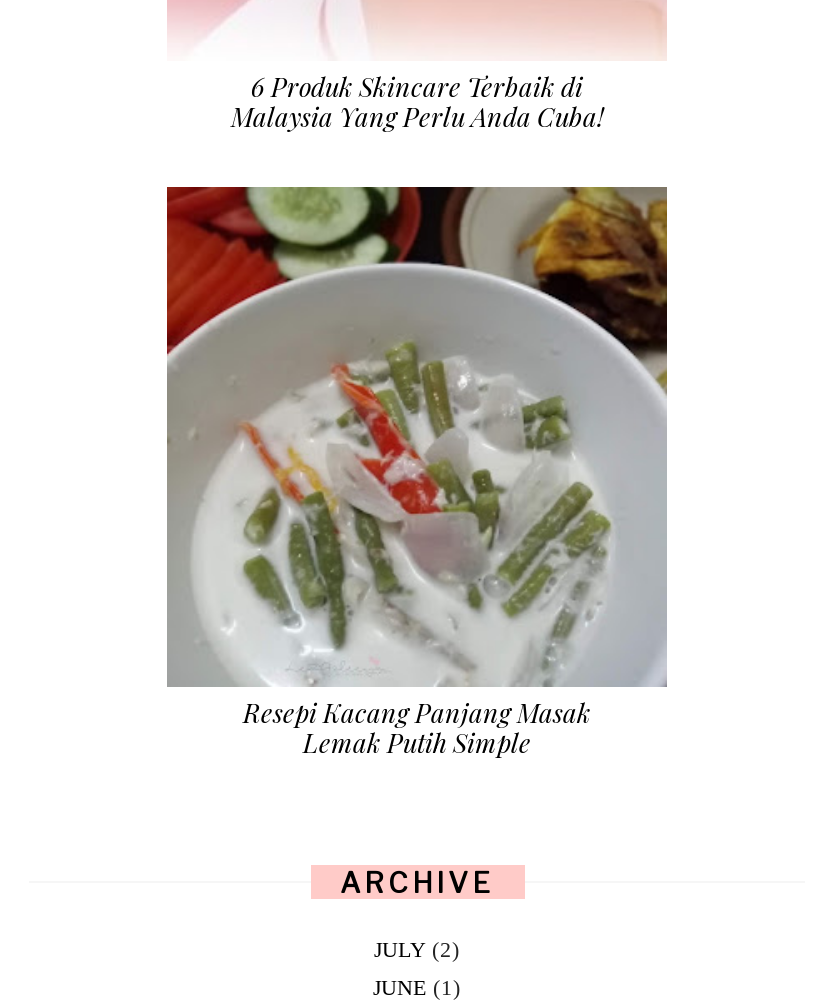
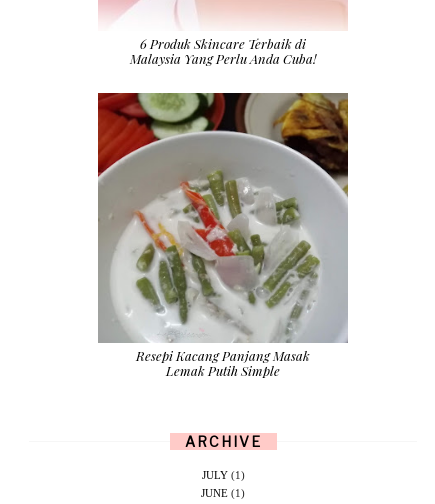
[374,938,460,962] JULY (2) -> [201,469,244,481] JULY (1)

